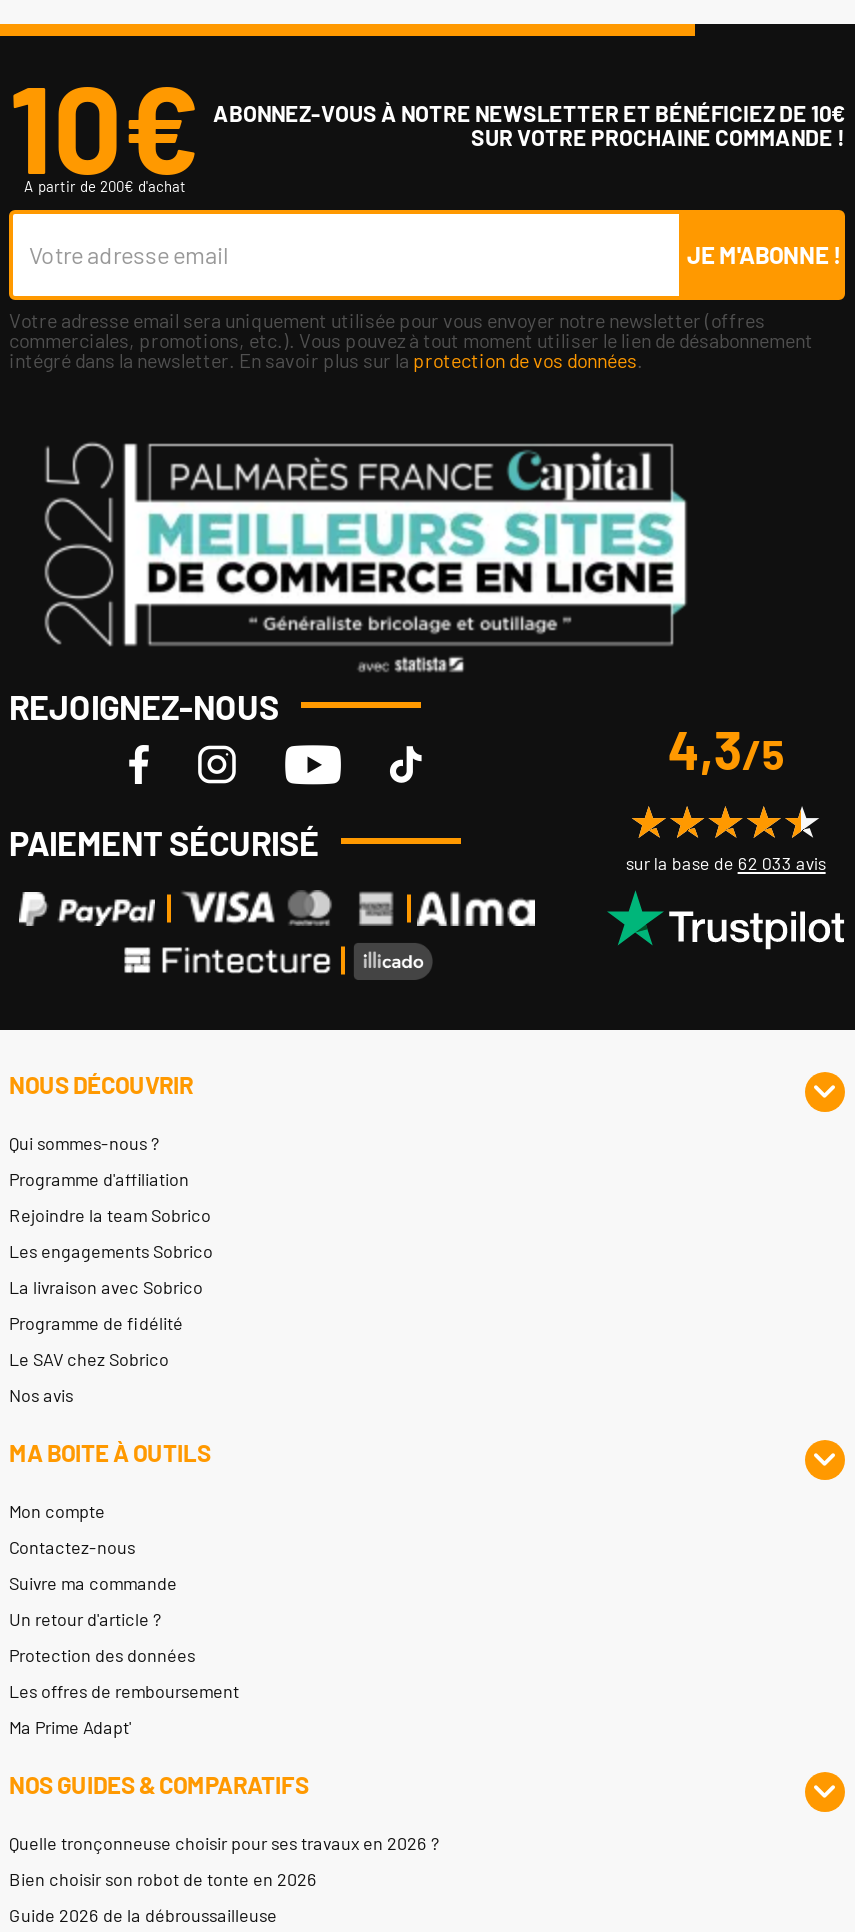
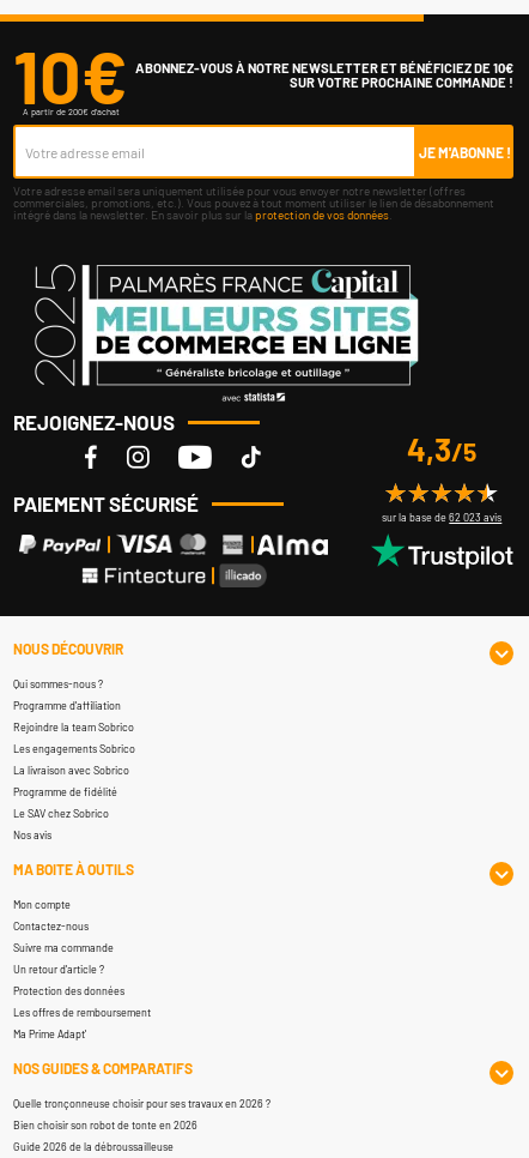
[626,851,826,873] sur la base de 62 033 avis -> [382,510,502,523] sur la base de 62 023 avis

